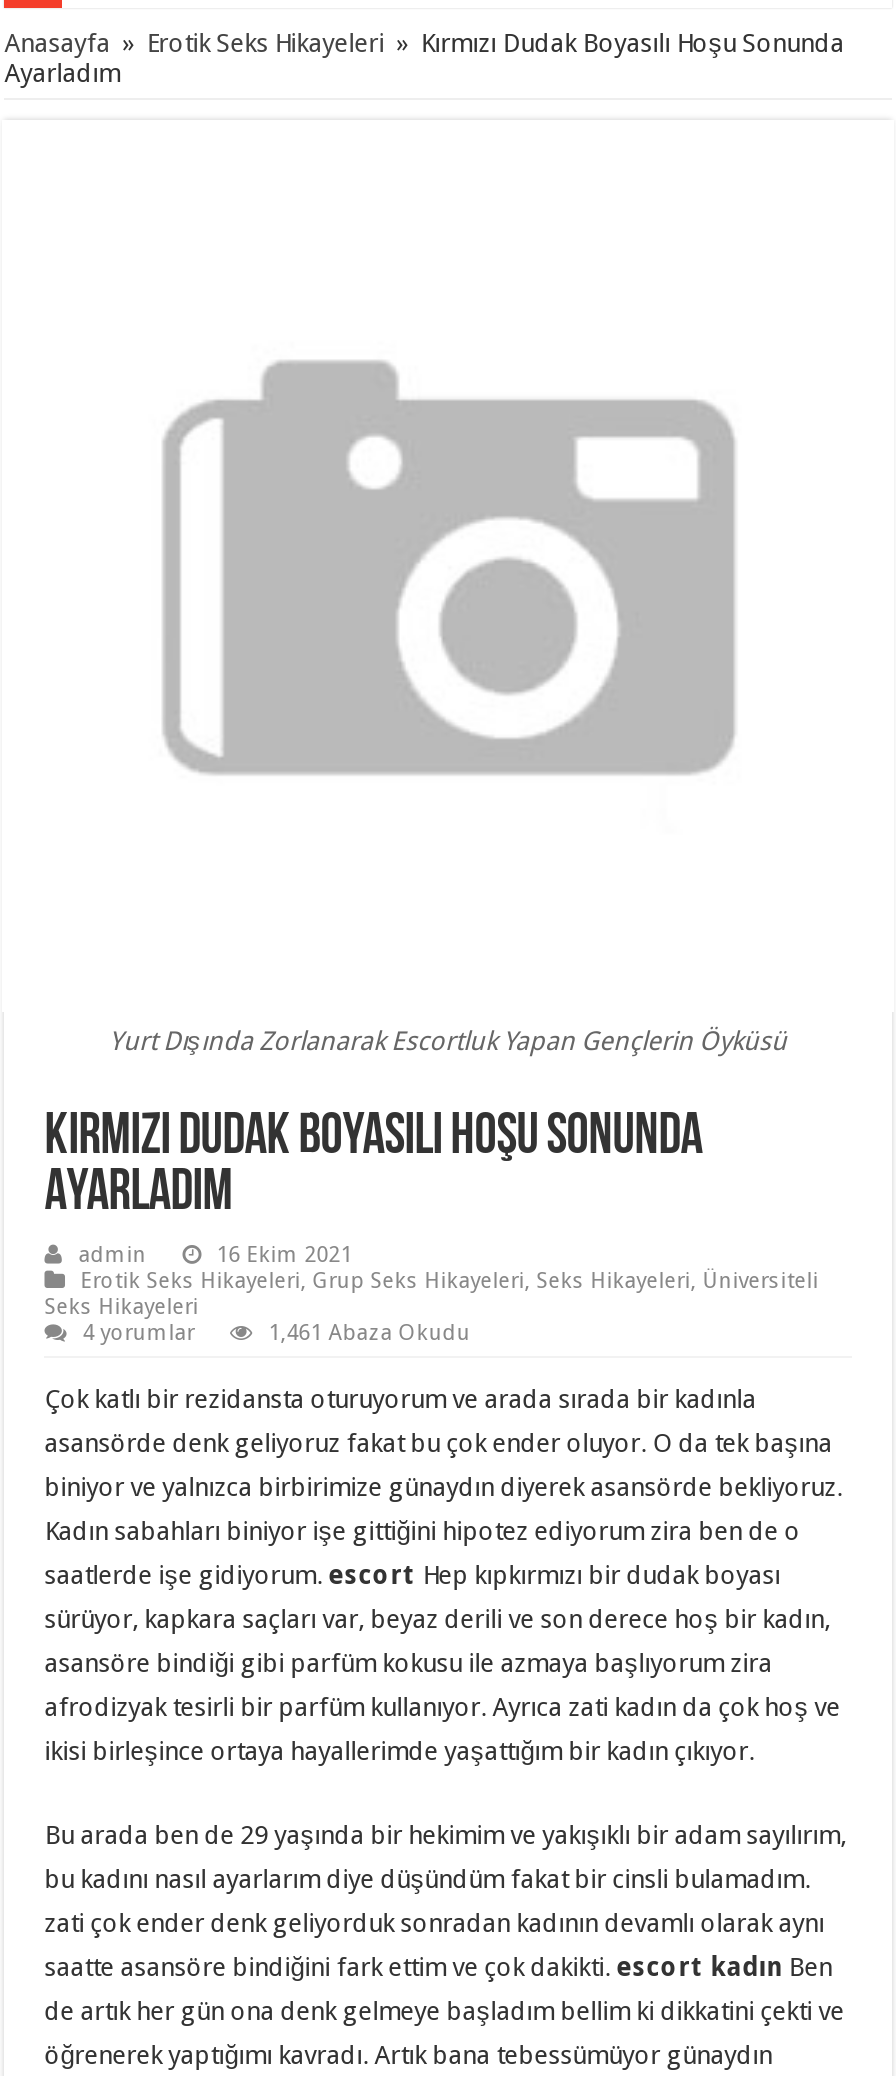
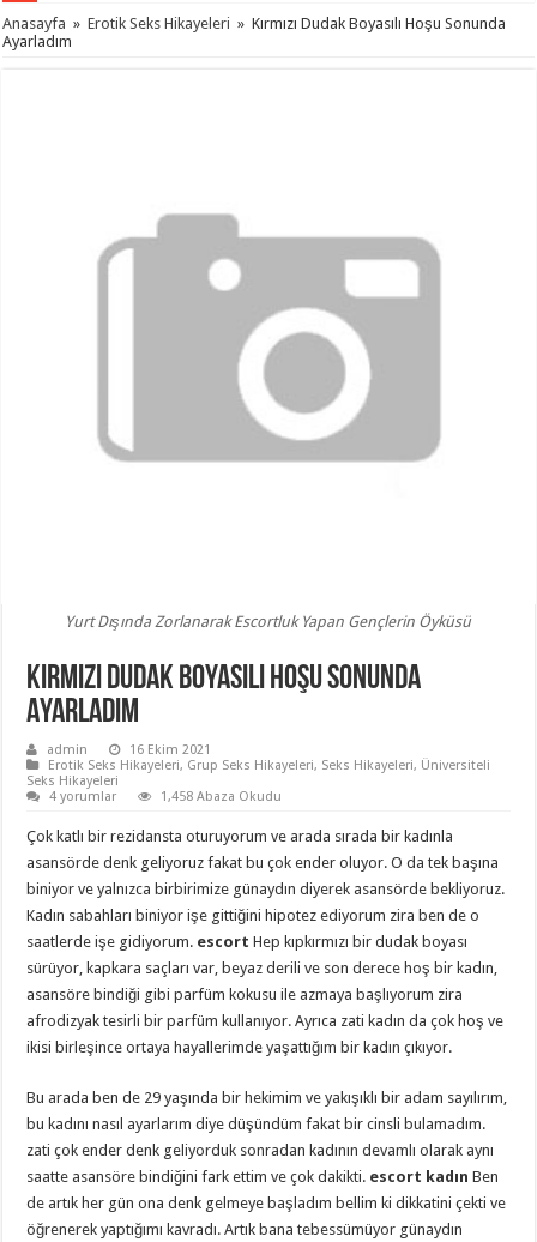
[268,1319,470,1345] 1,461 Abaza Okudu -> [161,788,282,804] 1,458 Abaza Okudu

